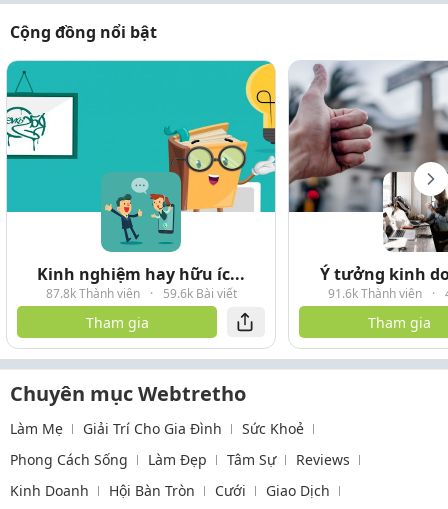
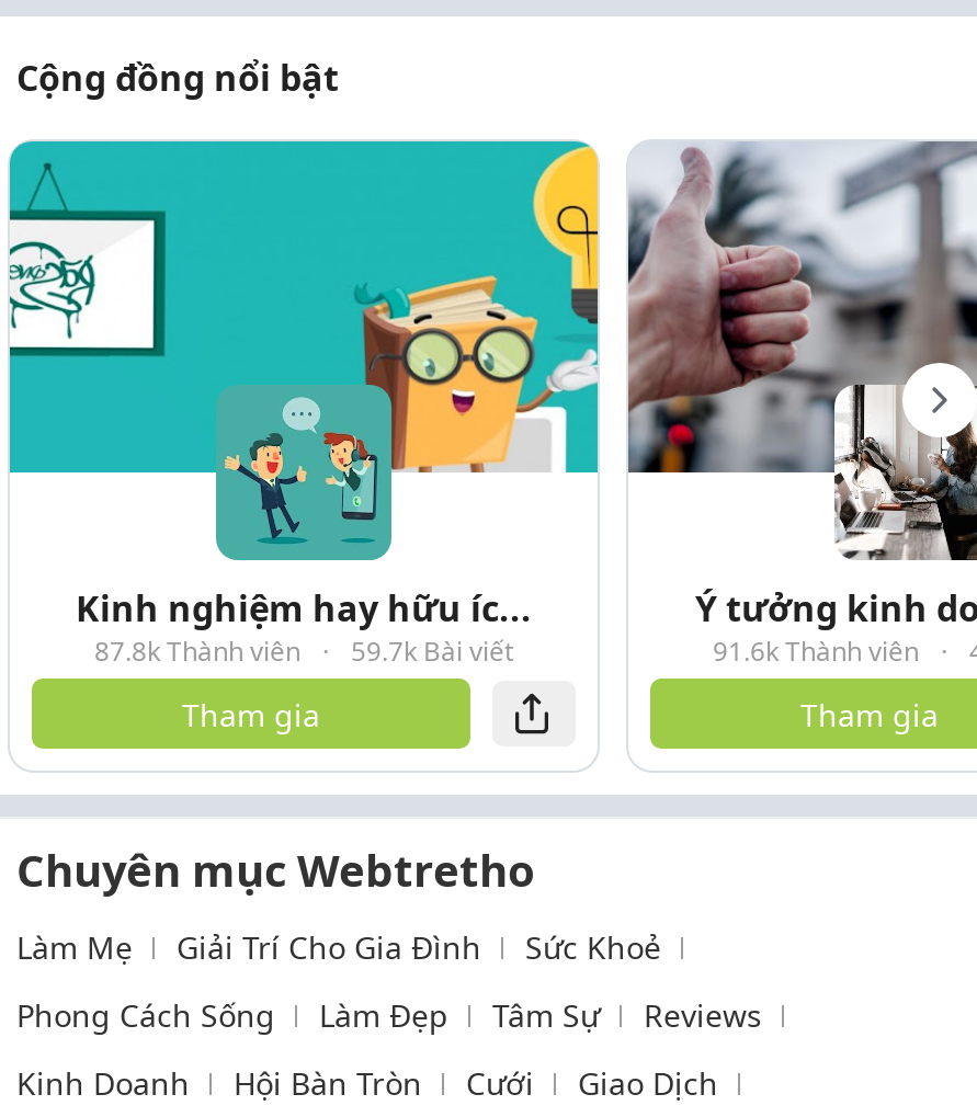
[45,285,236,302] 87.8k Thành viên · 59.6k Bài viết -> [94,633,513,670] 87.8k Thành viên · 59.7k Bài viết

